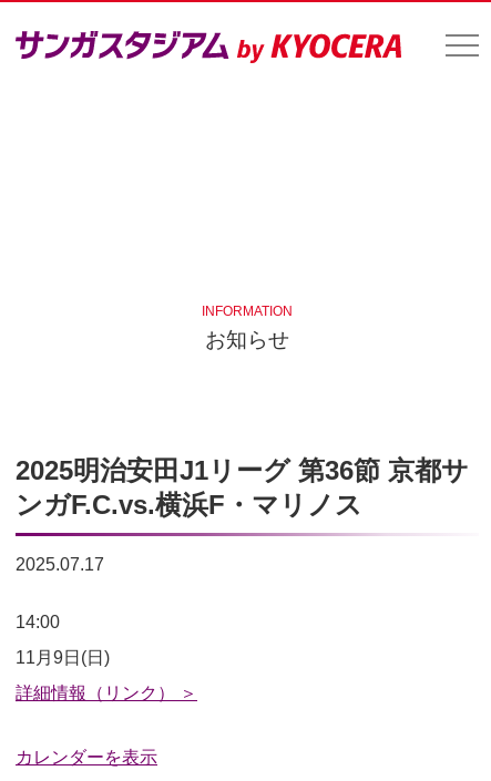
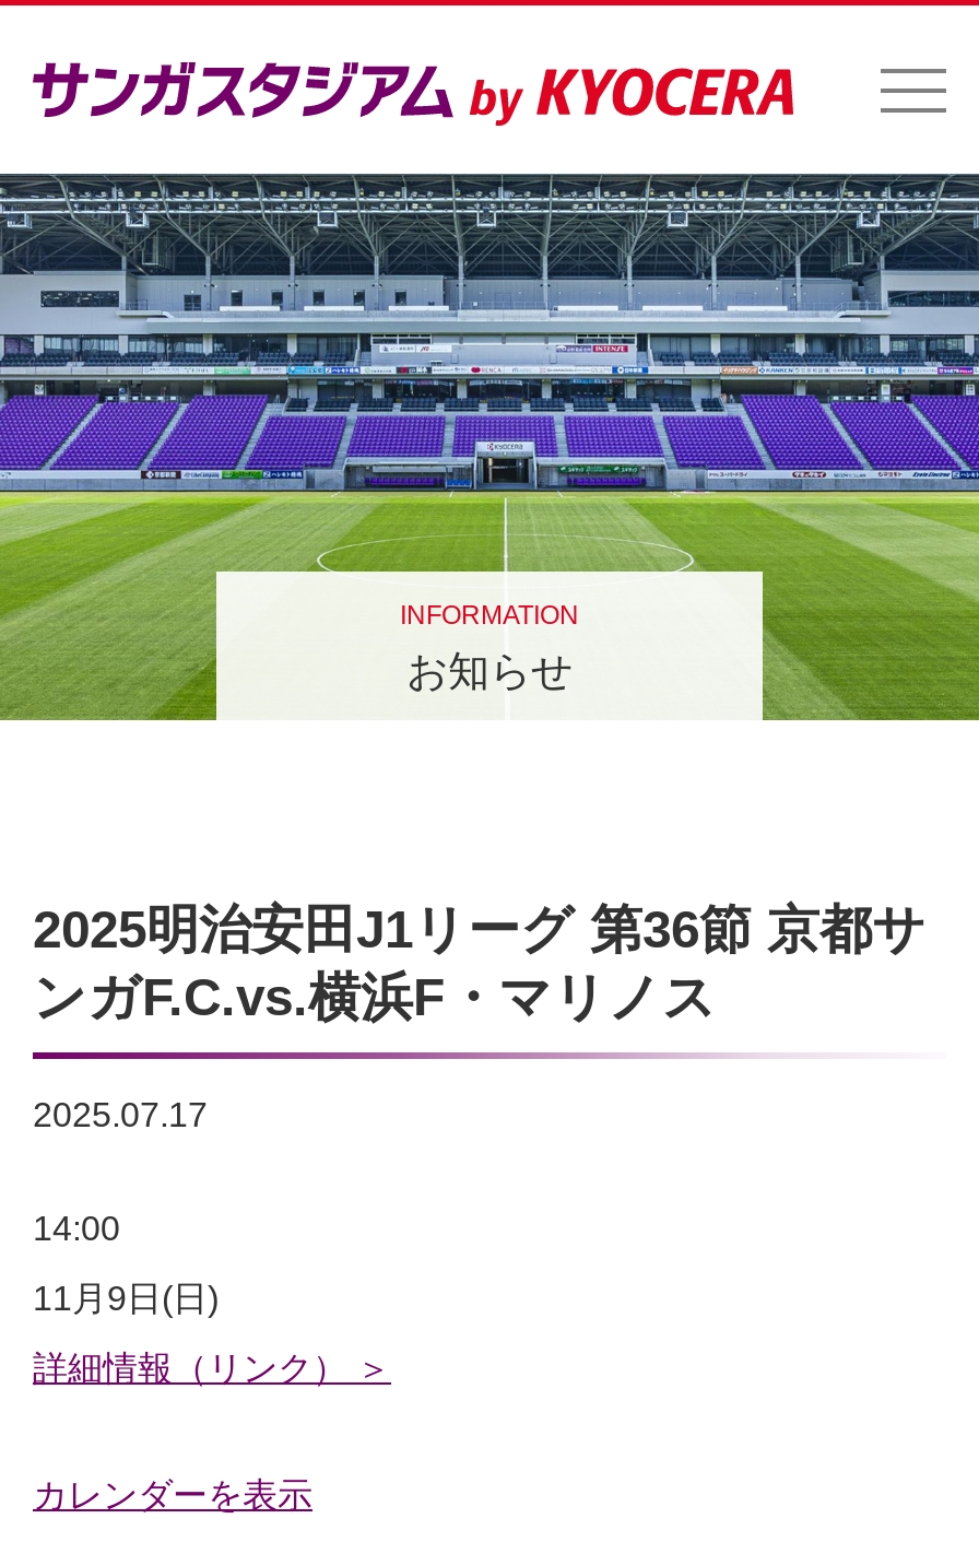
none -> [7,172,972,722] [image]

